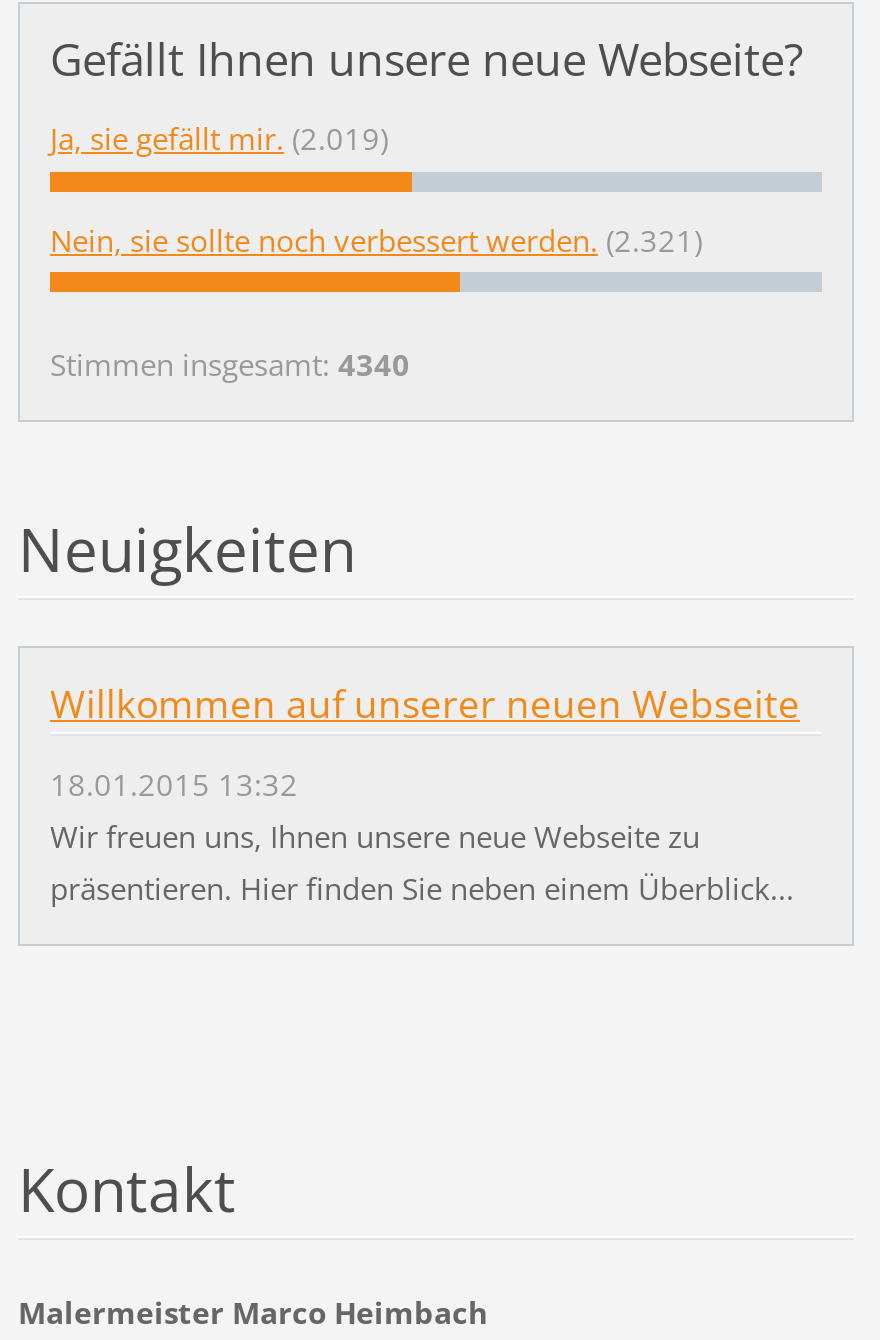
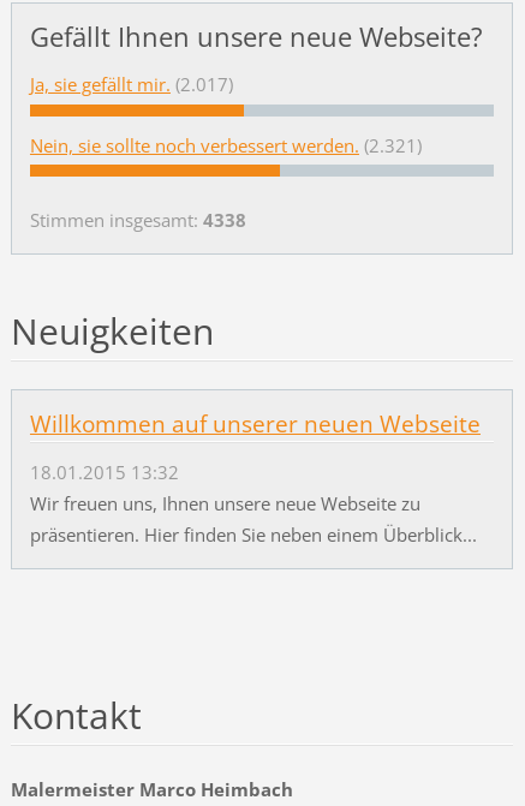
[50,118,388,158] Ja, sie gefällt mir. (2.019) -> [30,72,233,96] Ja, sie gefällt mir. (2.017)
[50,343,410,383] Stimmen insgesamt: 4340 -> [30,207,246,231] Stimmen insgesamt: 4338

